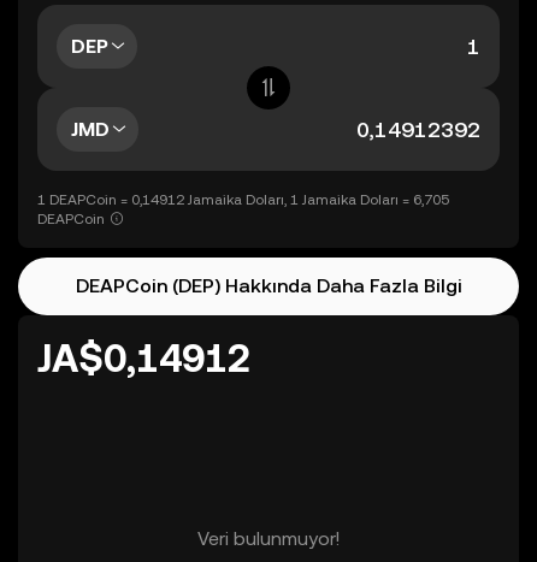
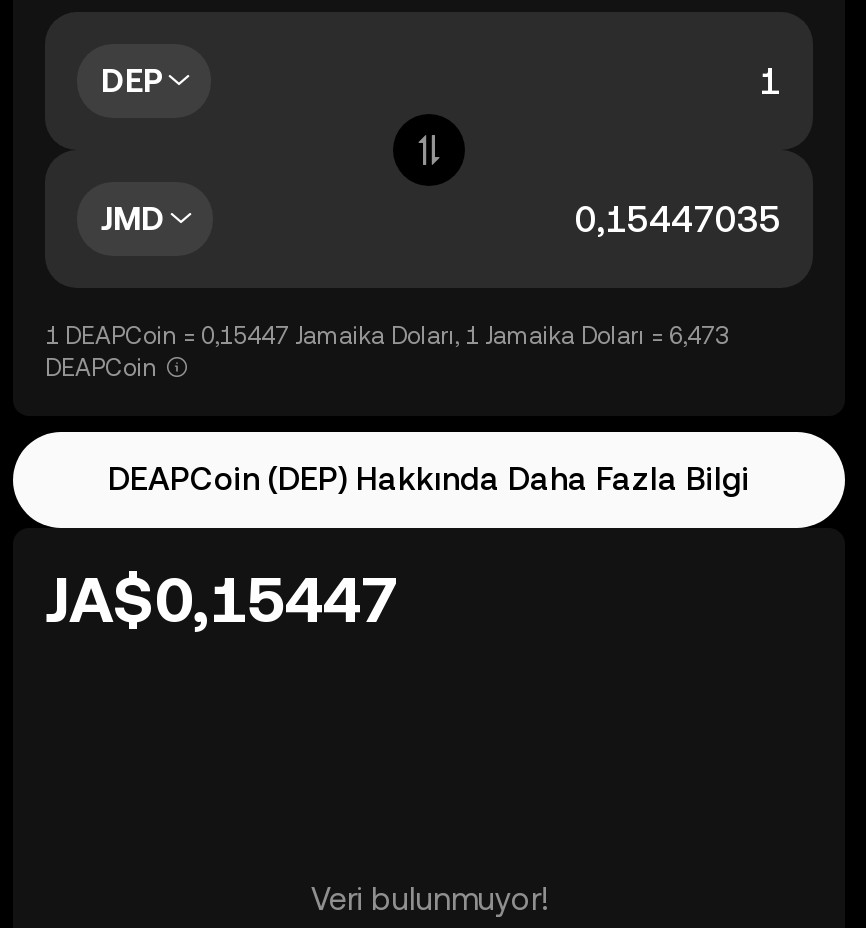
[37,191,449,208] 1 DEAPCoin = 0,14912 Jamaika Doları, 1 Jamaika Doları = 6,705 -> [45,322,729,350] 1 DEAPCoin = 0,15447 Jamaika Doları, 1 Jamaika Doları = 6,473
[37,336,250,380] JA$0,14912 -> [45,562,399,636] JA$0,15447

